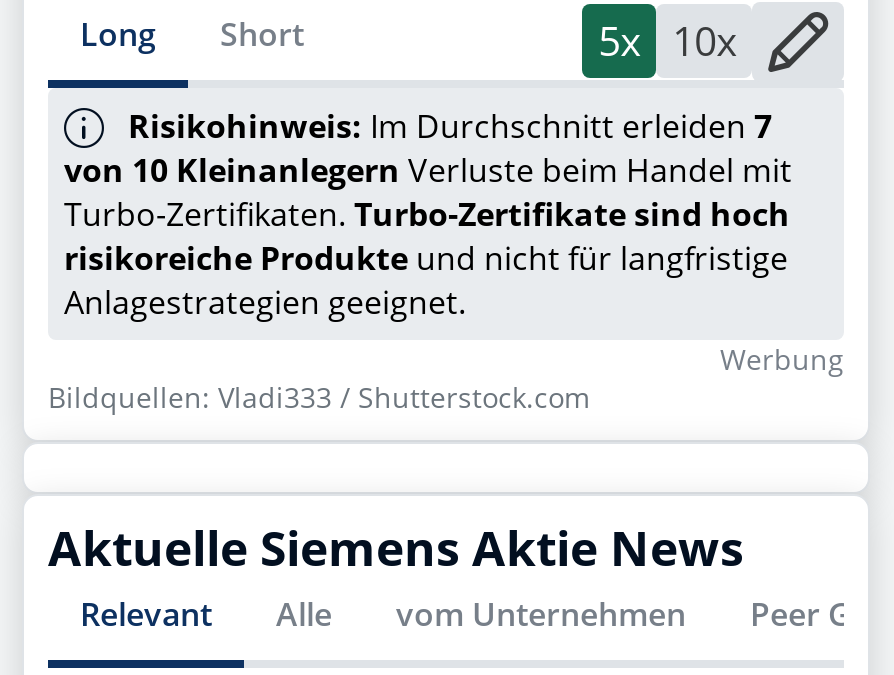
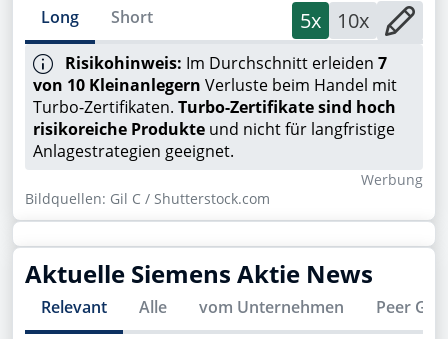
[48,379,590,417] Bildquellen: Vladi333 / Shutterstock.com -> [25,189,270,208] Bildquellen: Gil C / Shutterstock.com

